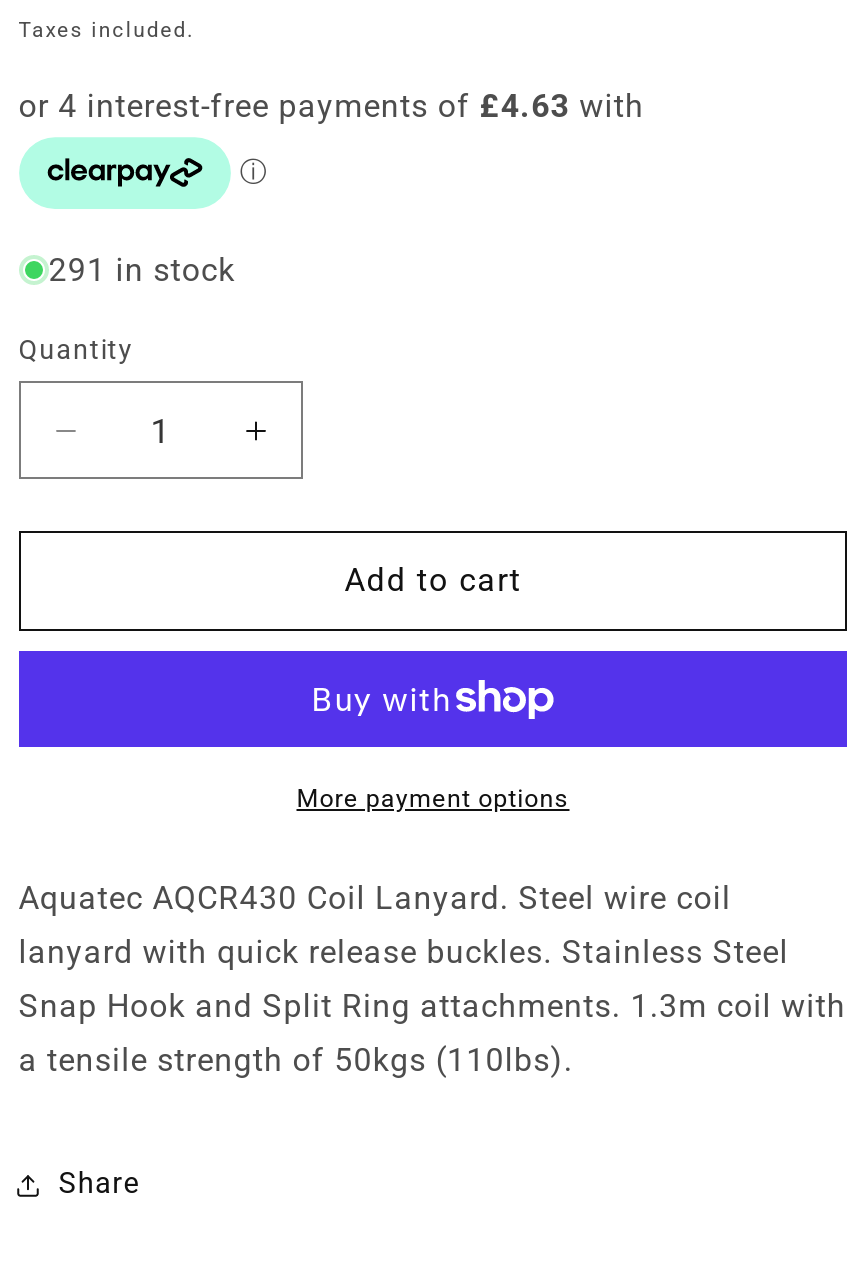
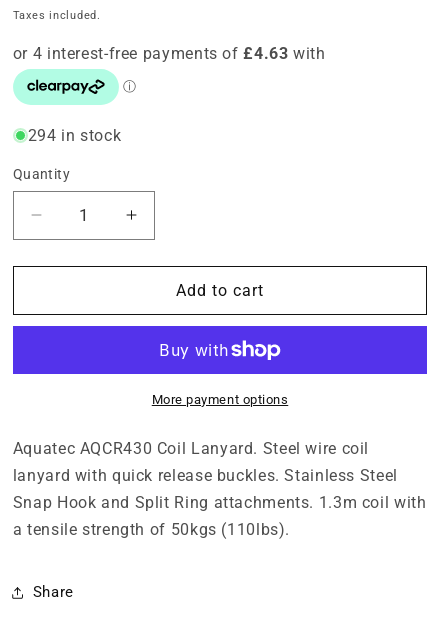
[49,251,236,289] 291 in stock -> [28,125,121,144] 294 in stock

